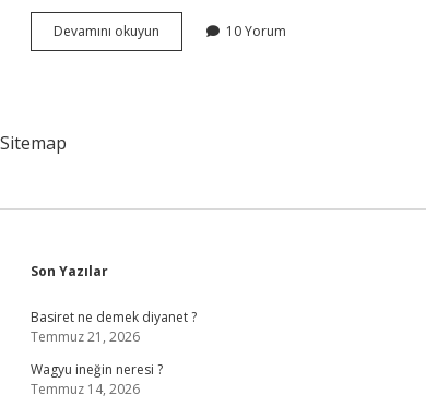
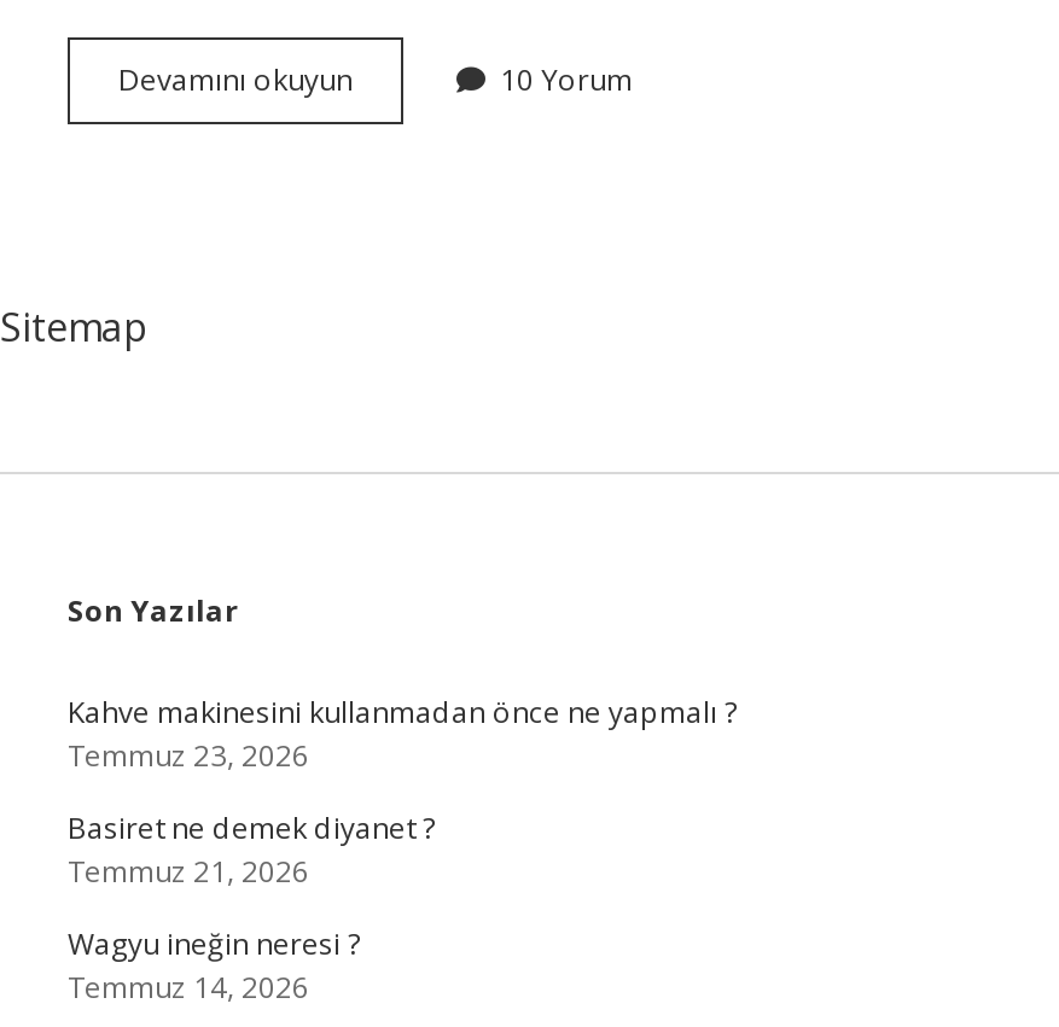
none -> [68,692,737,776] Kahve makinesini kullanmadan önce ne yapmalı ? | Temmuz 23, 2026

